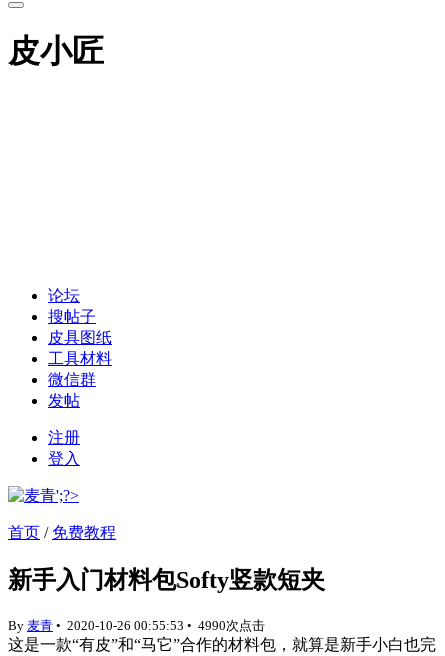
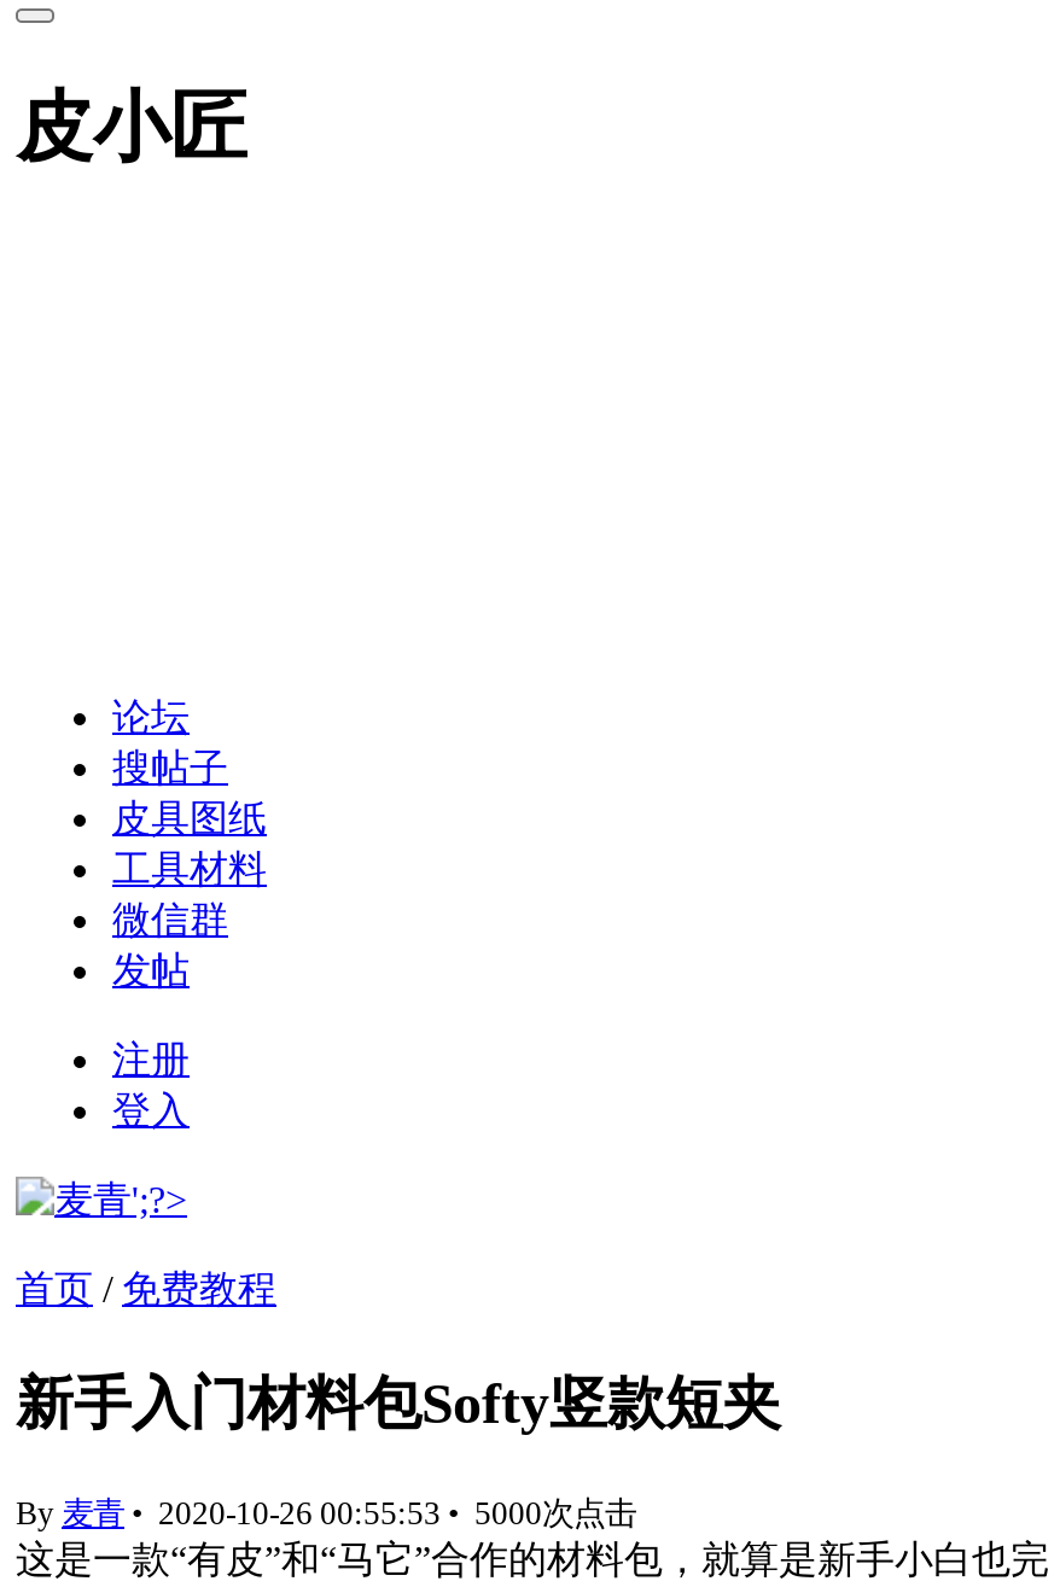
[8,618,265,633] By麦青• 2020-10-26 00:55:53 • 4990次点击 -> [16,1495,636,1531] By麦青• 2020-10-26 00:55:53 • 5000次点击

